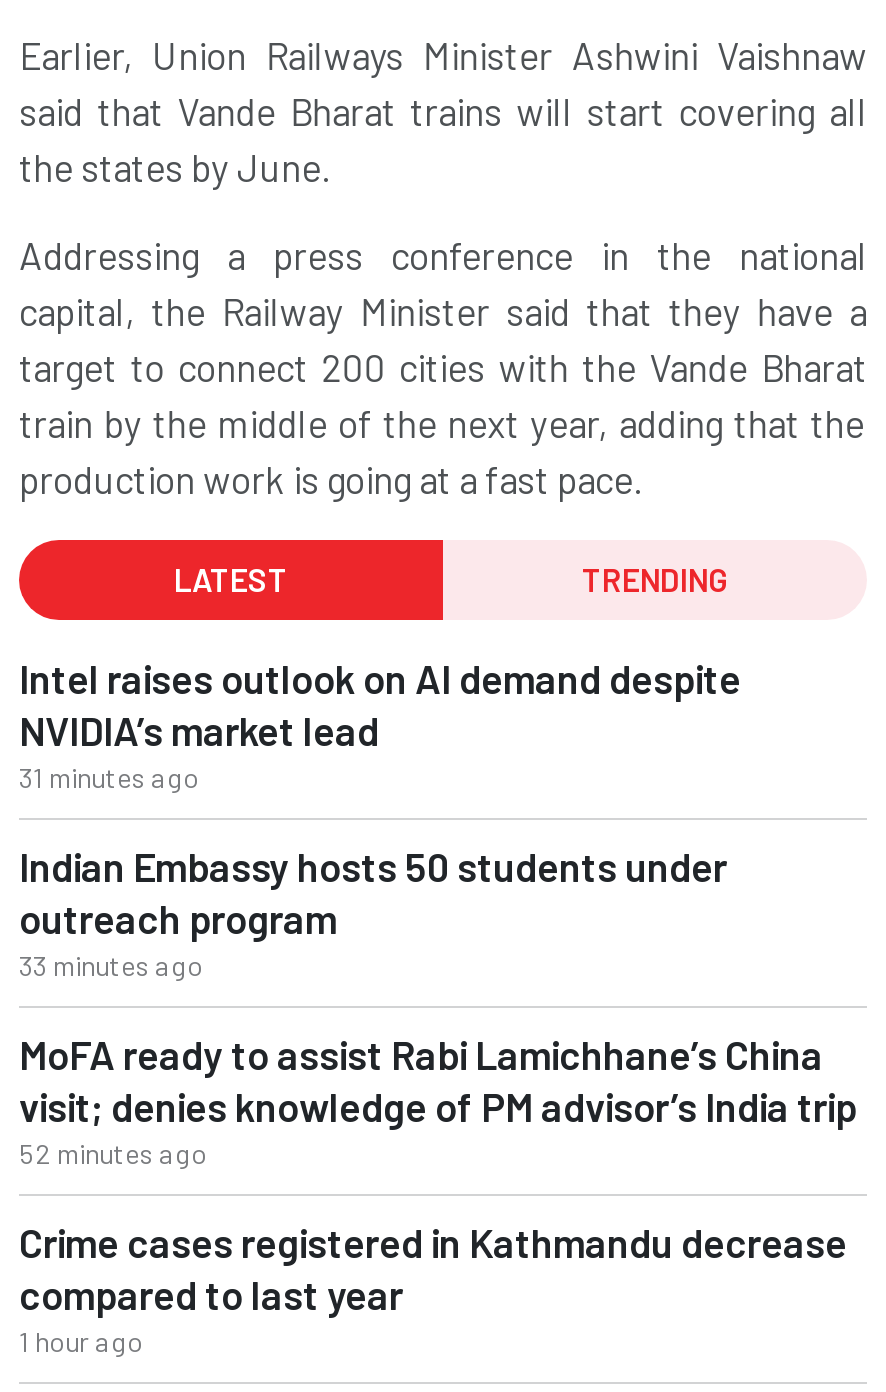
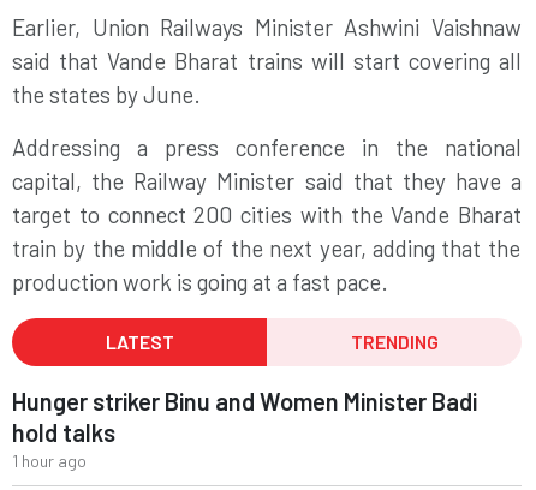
[19,653,857,1317] Intel raises outlook on AI demand despite | NVIDIA’s market lead | 31 minutes ago | Indian Embassy hosts 50 students under | outreach program | 33 minutes ago | MoFA ready to assist Rabi Lamichhane’s China | visit; denies knowledge of PM advisor’s India trip | 52 minutes ago | Crime cases registered in Kathmandu decrease | compared to last year -> [12,386,477,446] Hunger striker Binu and Women Minister Badi | hold talks

